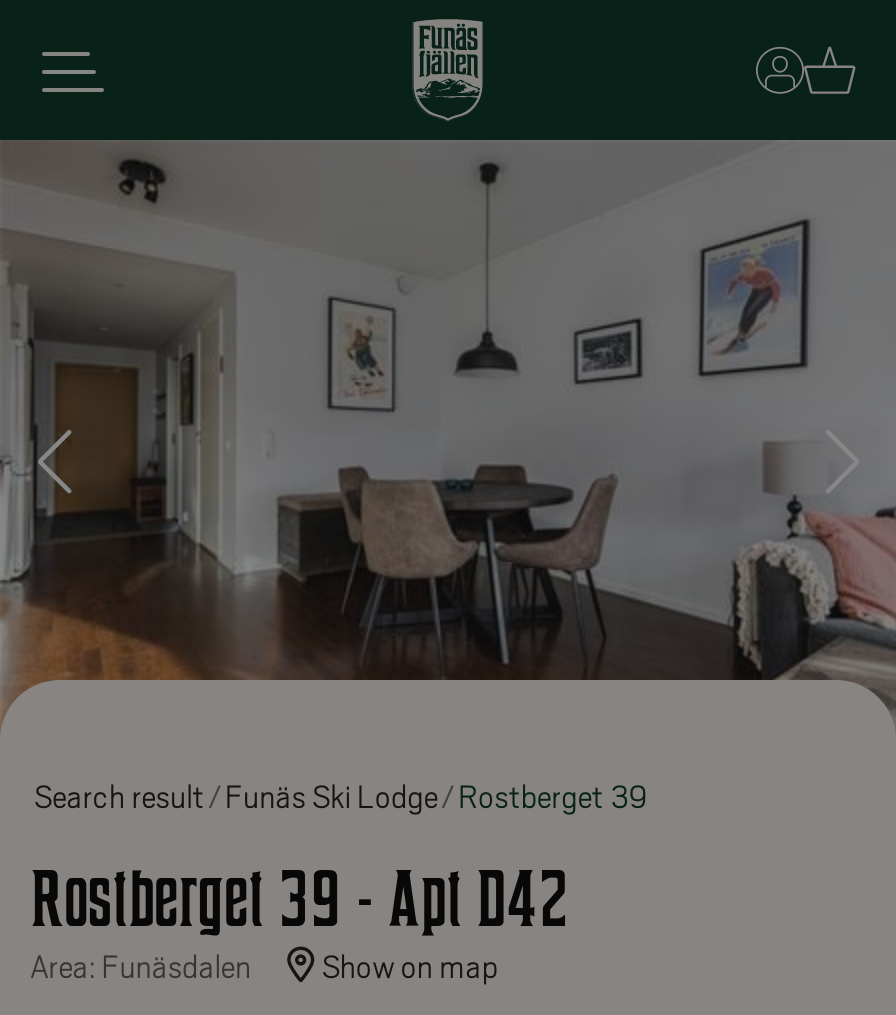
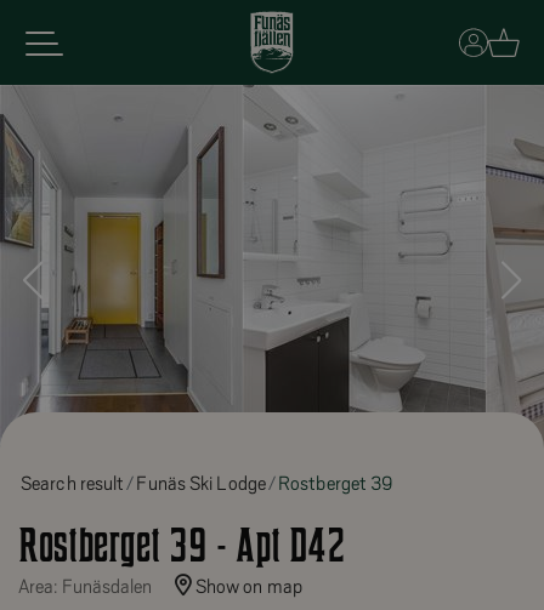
[6,140,890,720] [image] -> [4,85,540,437] [image]

